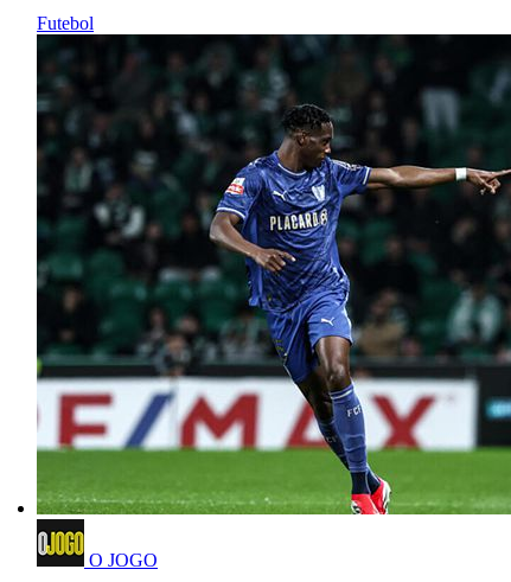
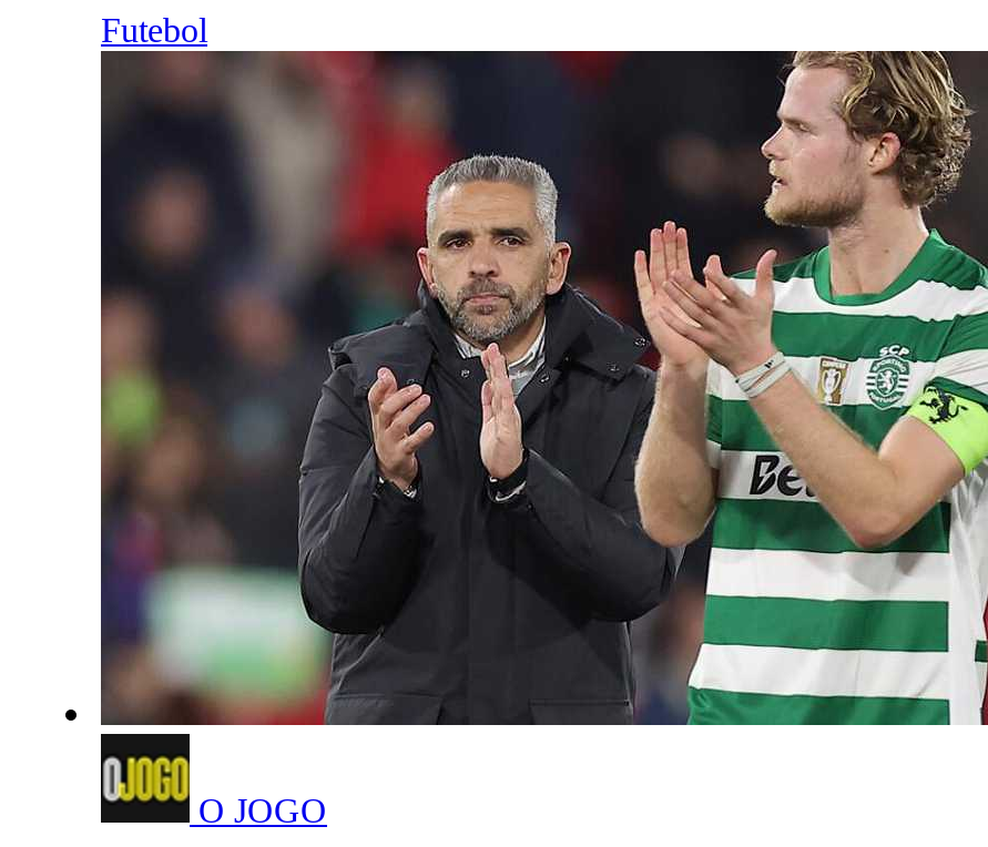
[36,33,507,516] [image] -> [99,49,981,727] [image]

